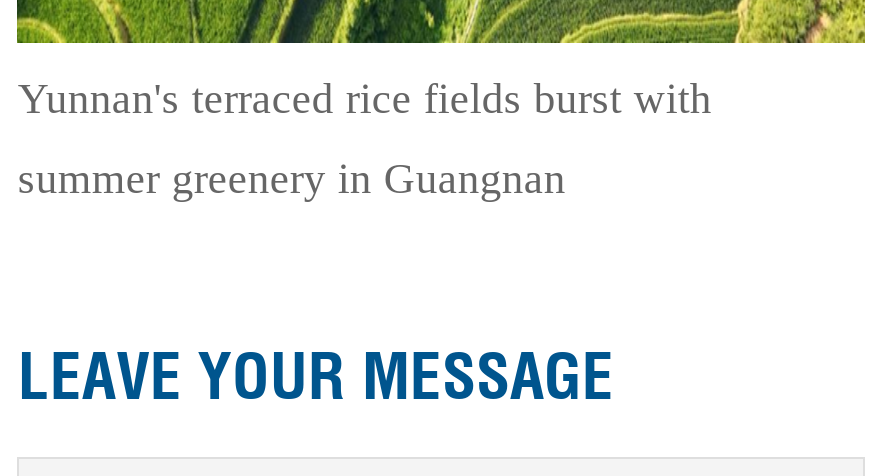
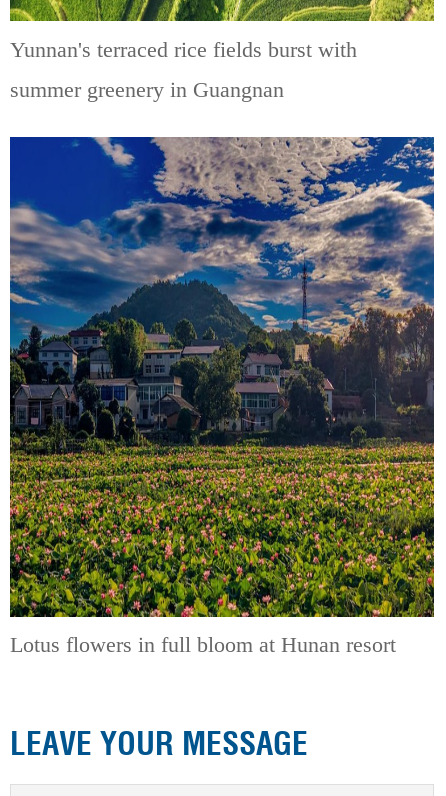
none -> [9,136,435,657] [image] | Lotus flowers in full bloom at Hunan resort

